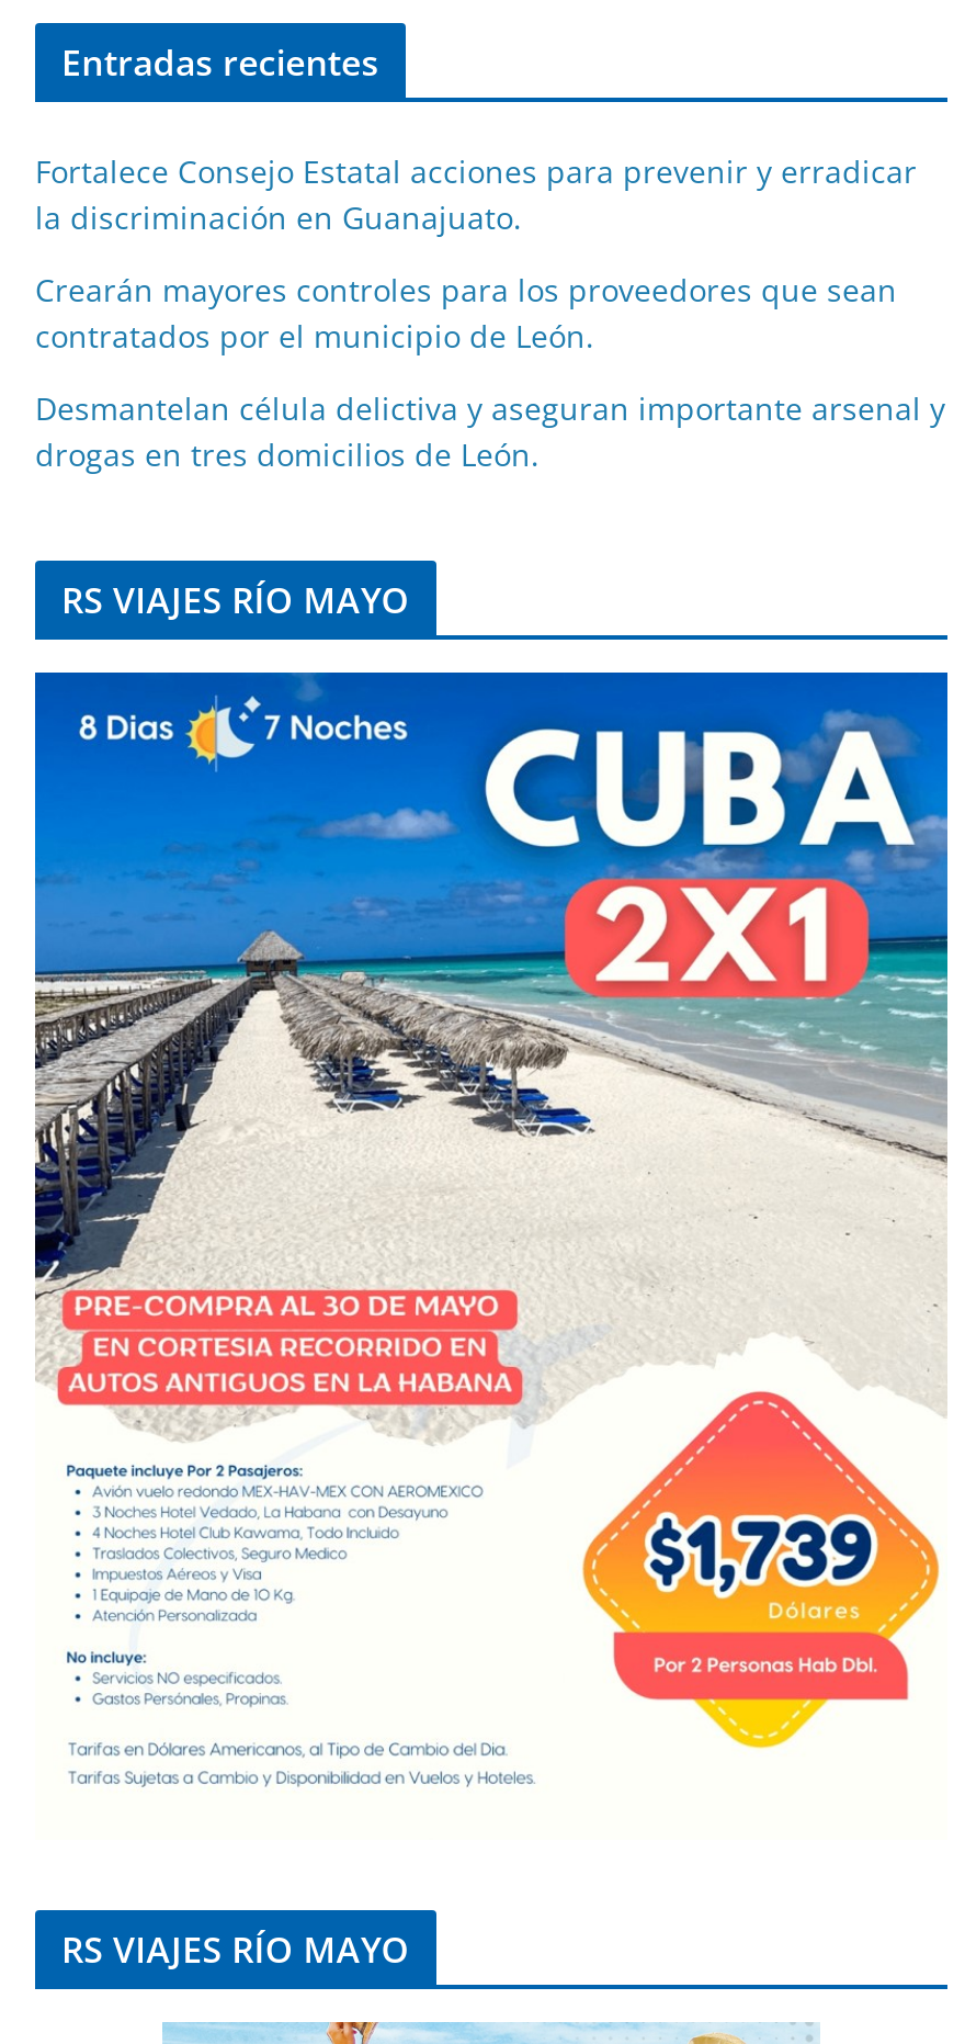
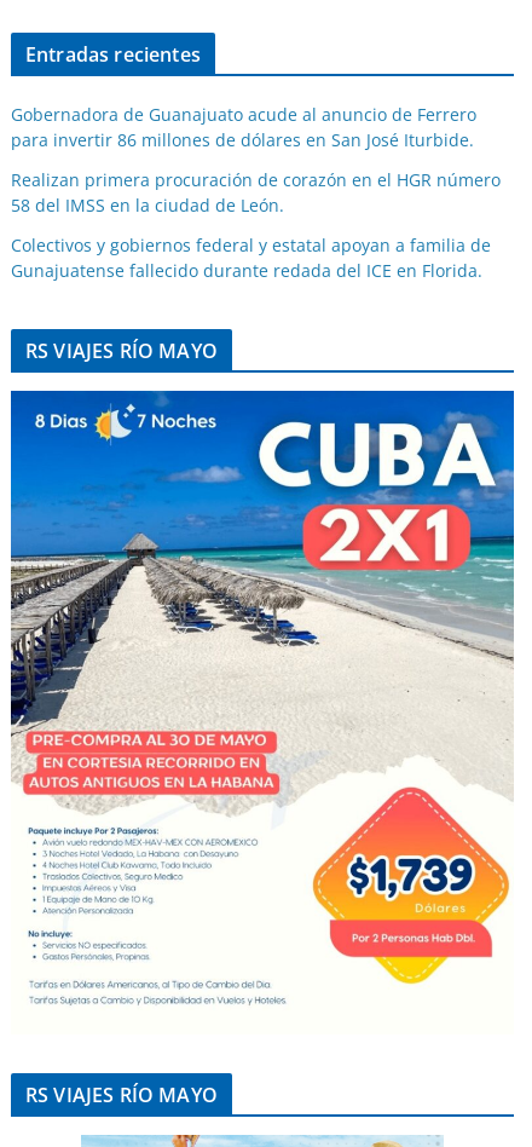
[35,151,917,239] Fortalece Consejo Estatal acciones para prevenir y erradicar | la discriminación en Guanajuato. -> [11,103,476,152] Gobernadora de Guanajuato acude al anuncio de Ferrero | para invertir 86 millones de dólares en San José Iturbide.
[35,270,897,357] Crearán mayores controles para los proveedores que sean | contratados por el municipio de León. -> [11,169,501,217] Realizan primera procuración de corazón en el HGR número | 58 del IMSS en la ciudad de León.
[35,388,945,476] Desmantelan célula delictiva y aseguran importante arsenal y | drogas en tres domicilios de León. -> [11,234,491,282] Colectivos y gobiernos federal y estatal apoyan a familia de | Gunajuatense fallecido durante redada del ICE en Florida.

